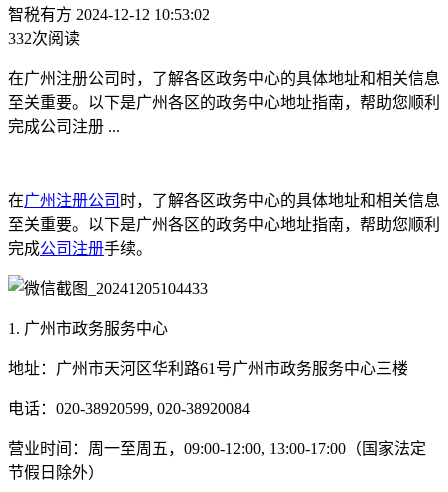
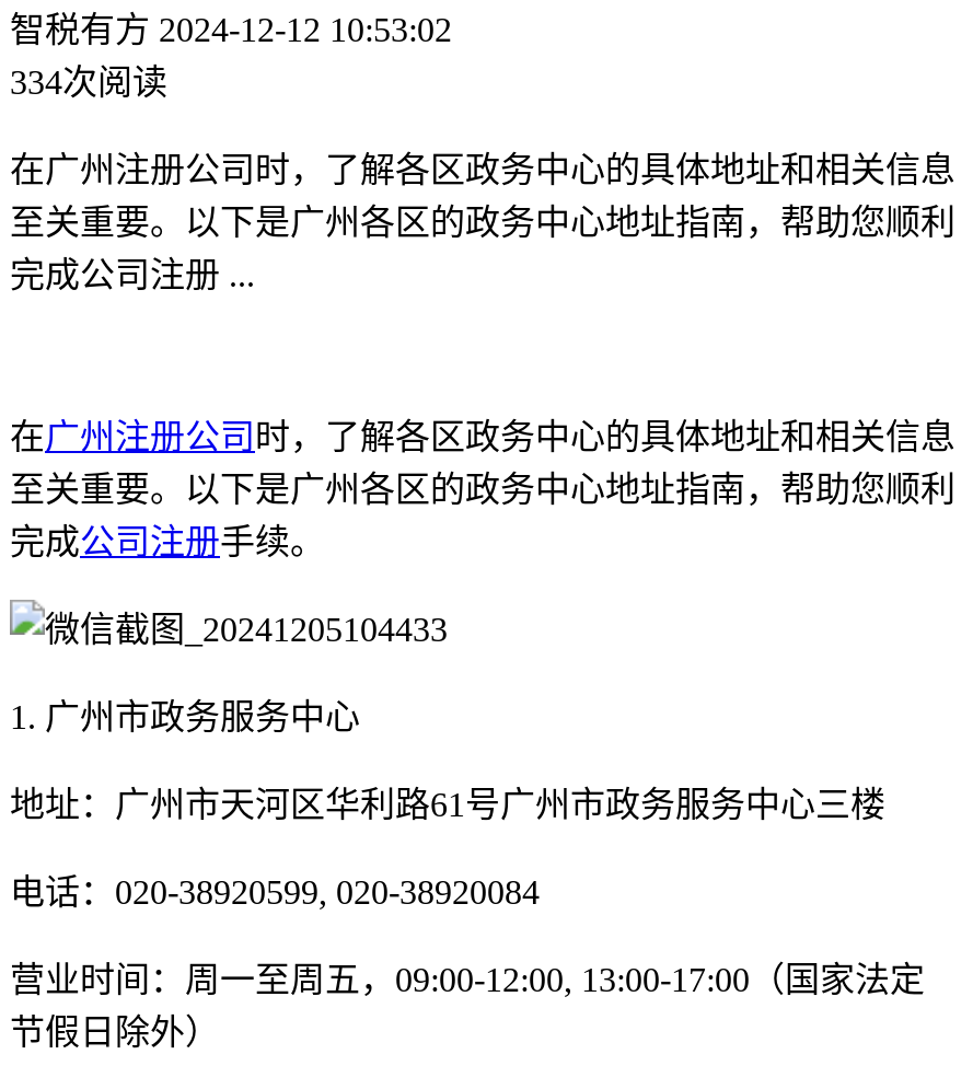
[8,30,80,47] 332次阅读 -> [10,63,167,100] 334次阅读

